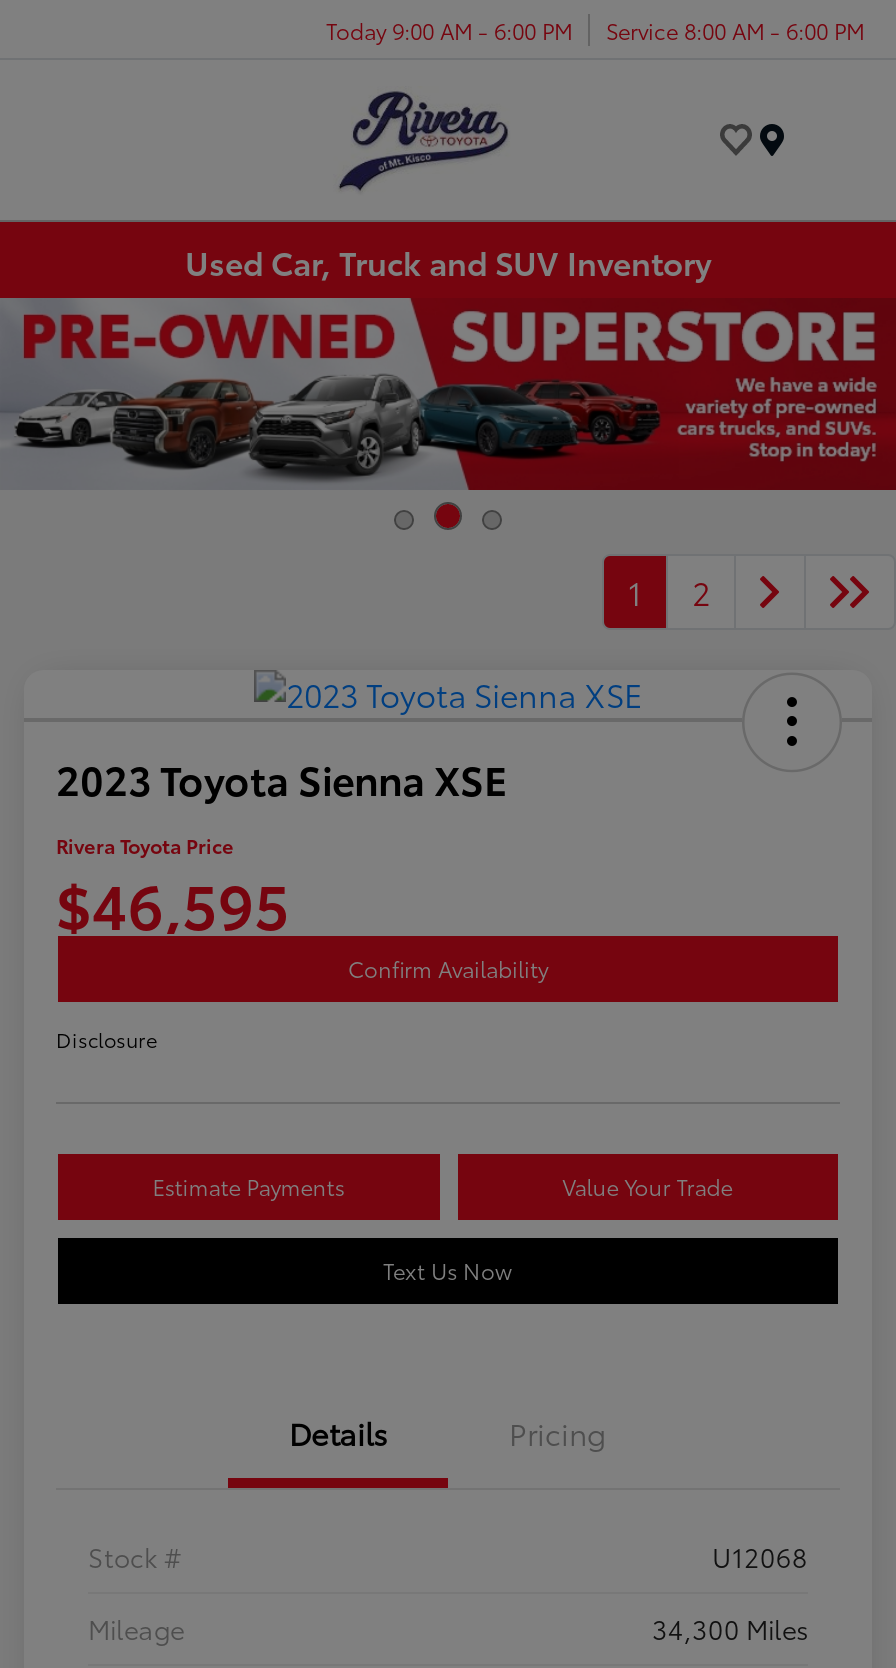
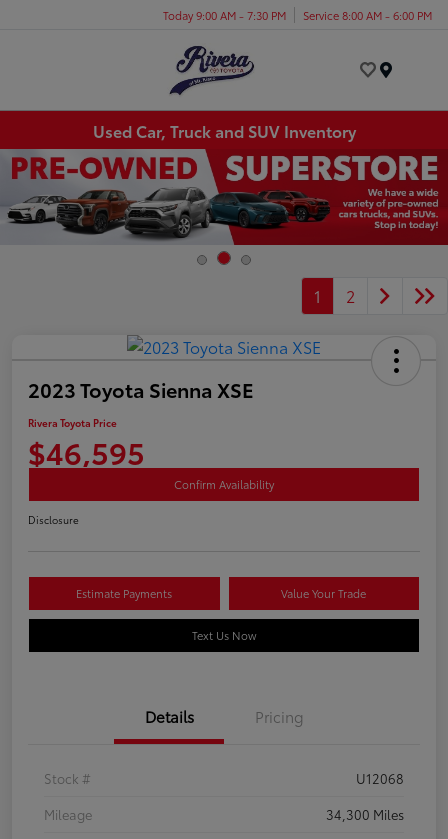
[326,13,864,45] Today 9:00 AM - 6:00 PM Service 8:00 AM - 6:00 PM -> [163,6,432,22] Today 9:00 AM - 7:30 PM Service 8:00 AM - 6:00 PM

